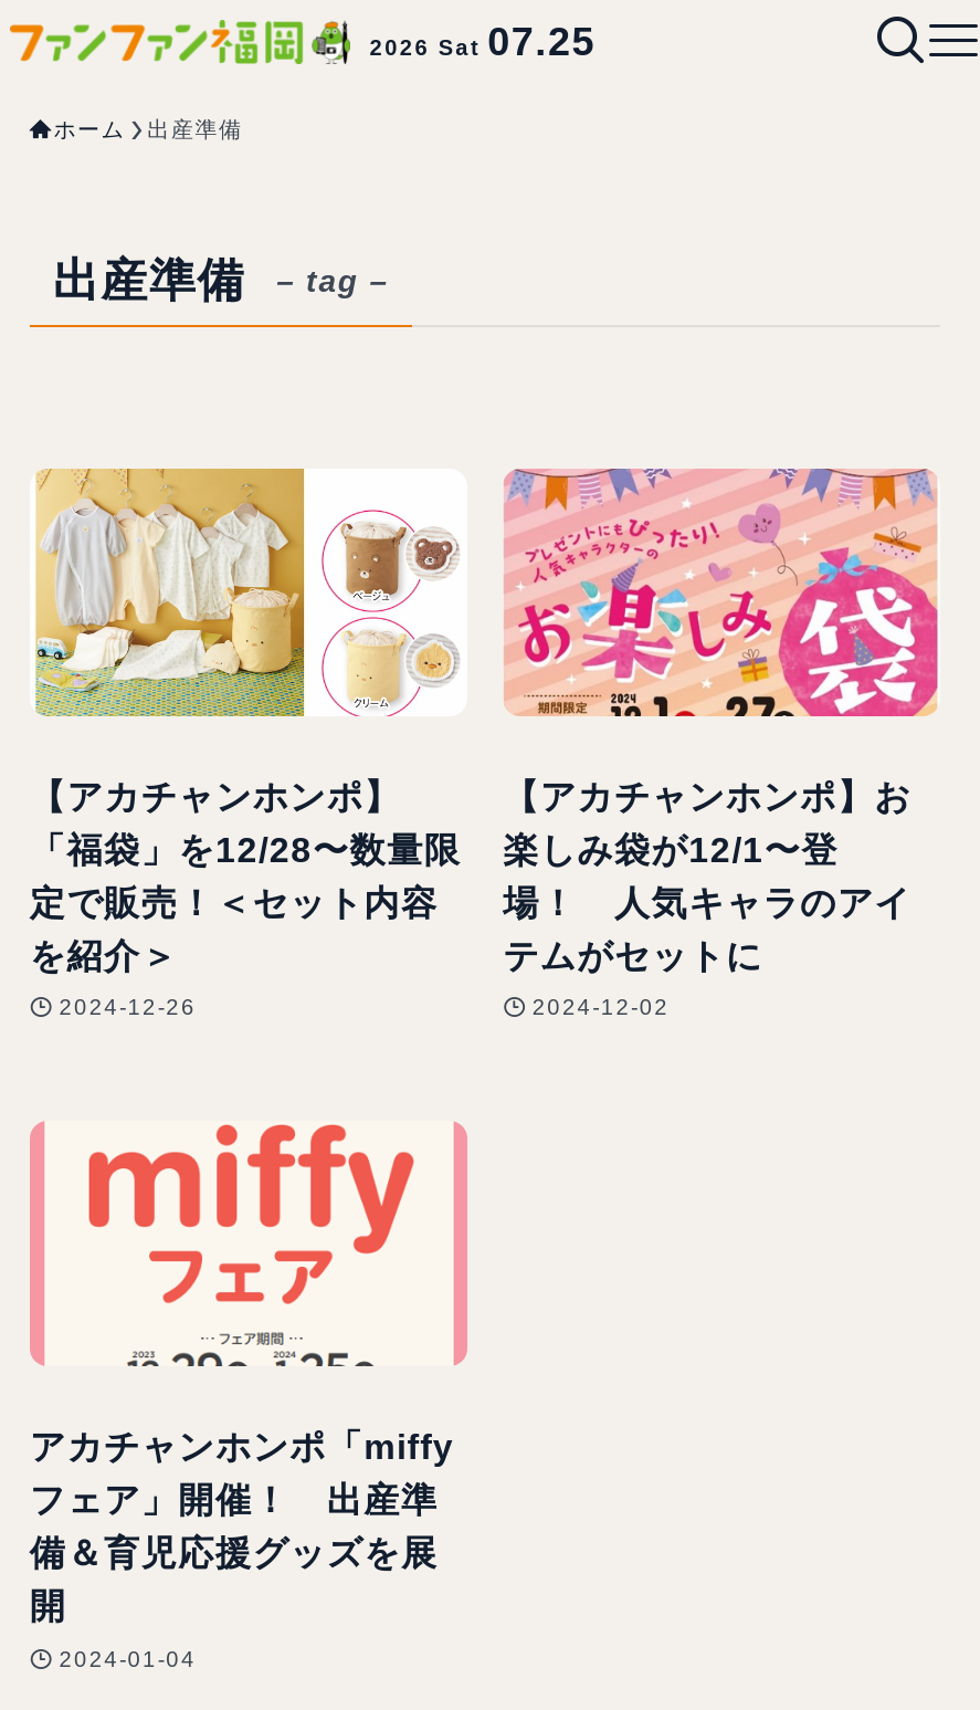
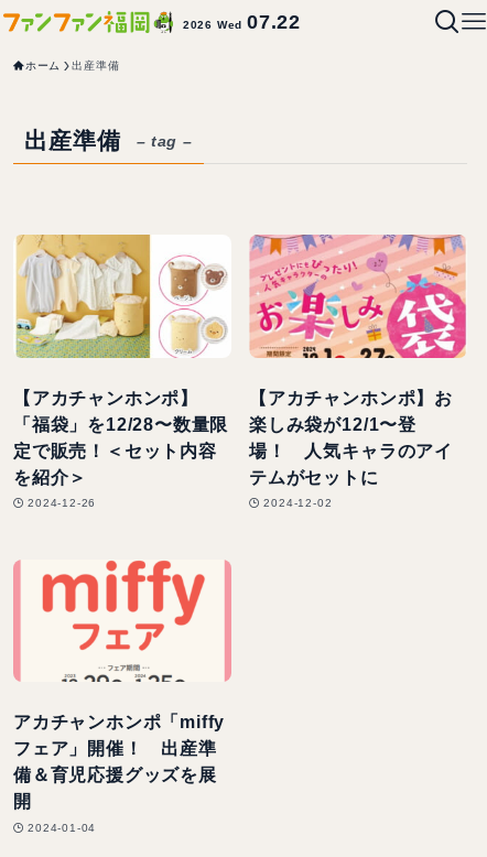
[370,20,596,64] 2026 Sat 07.25 -> [183,11,301,33] 2026 Wed 07.22

